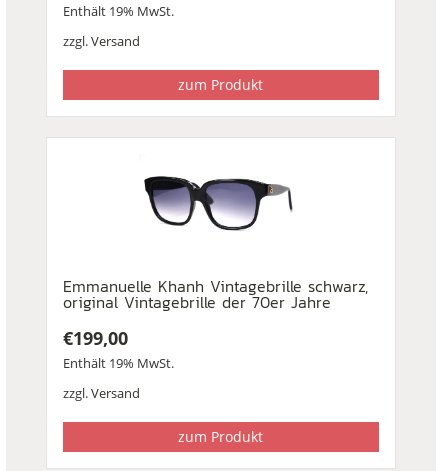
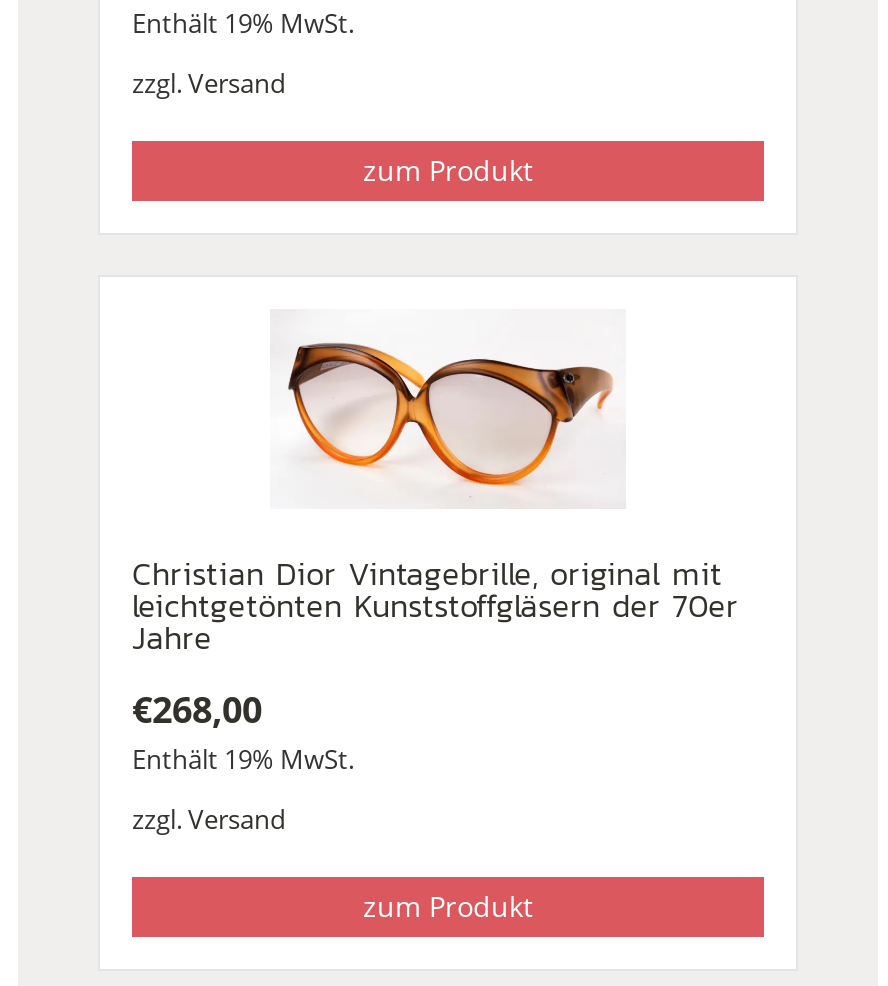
[63,171,368,314] [image] | Emmanuelle Khanh Vintagebrille schwarz, | original Vintagebrille der 70er Jahre -> [132,340,738,661] [image] | Christian Dior Vintagebrille, original mit | leichtgetönten Kunststoffgläsern der 70er | Jahre
[63,326,128,350] €199,00 -> [132,685,262,733] €268,00

